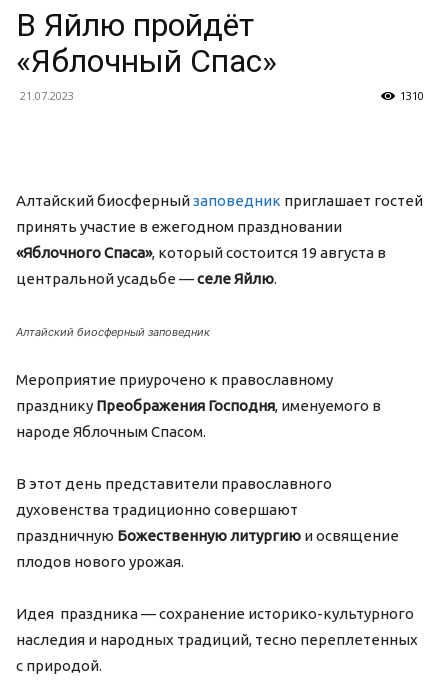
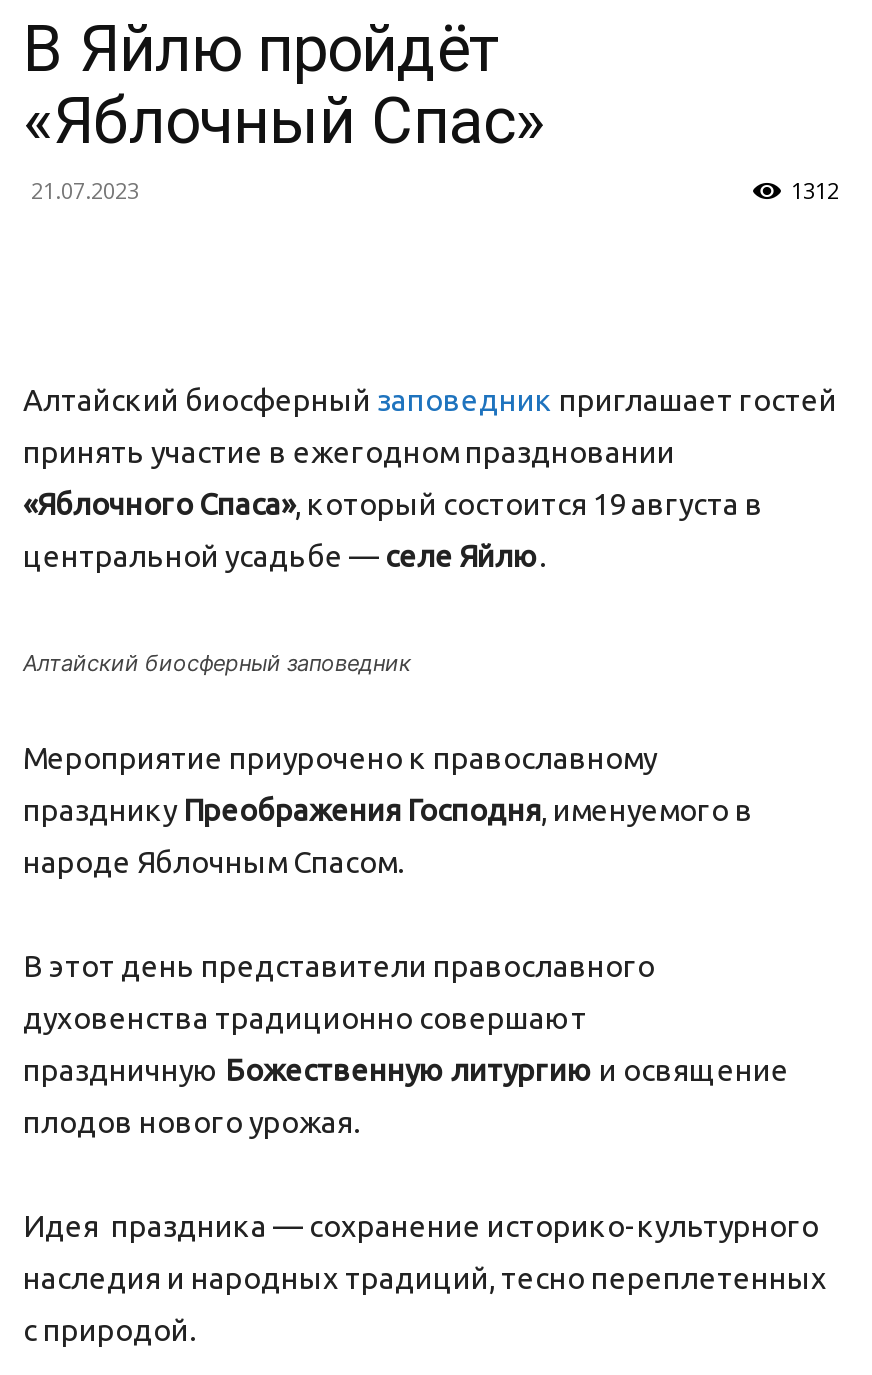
[400,88,424,103] 1310 -> [791,176,839,206] 1312

